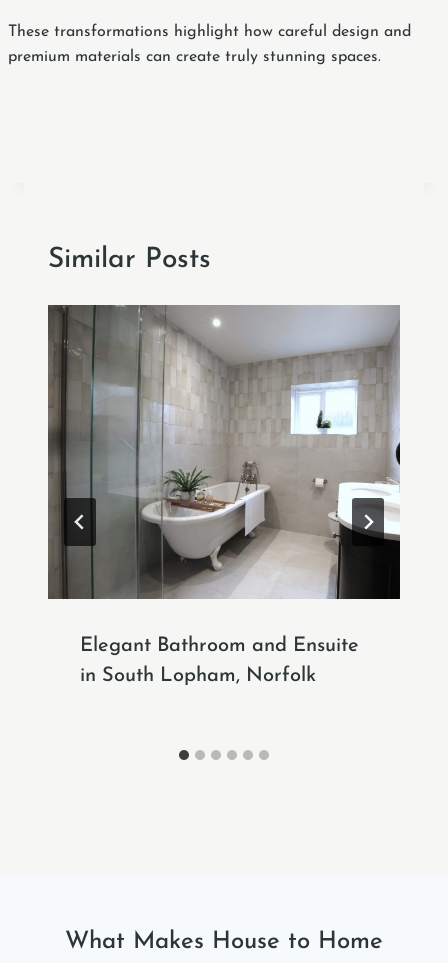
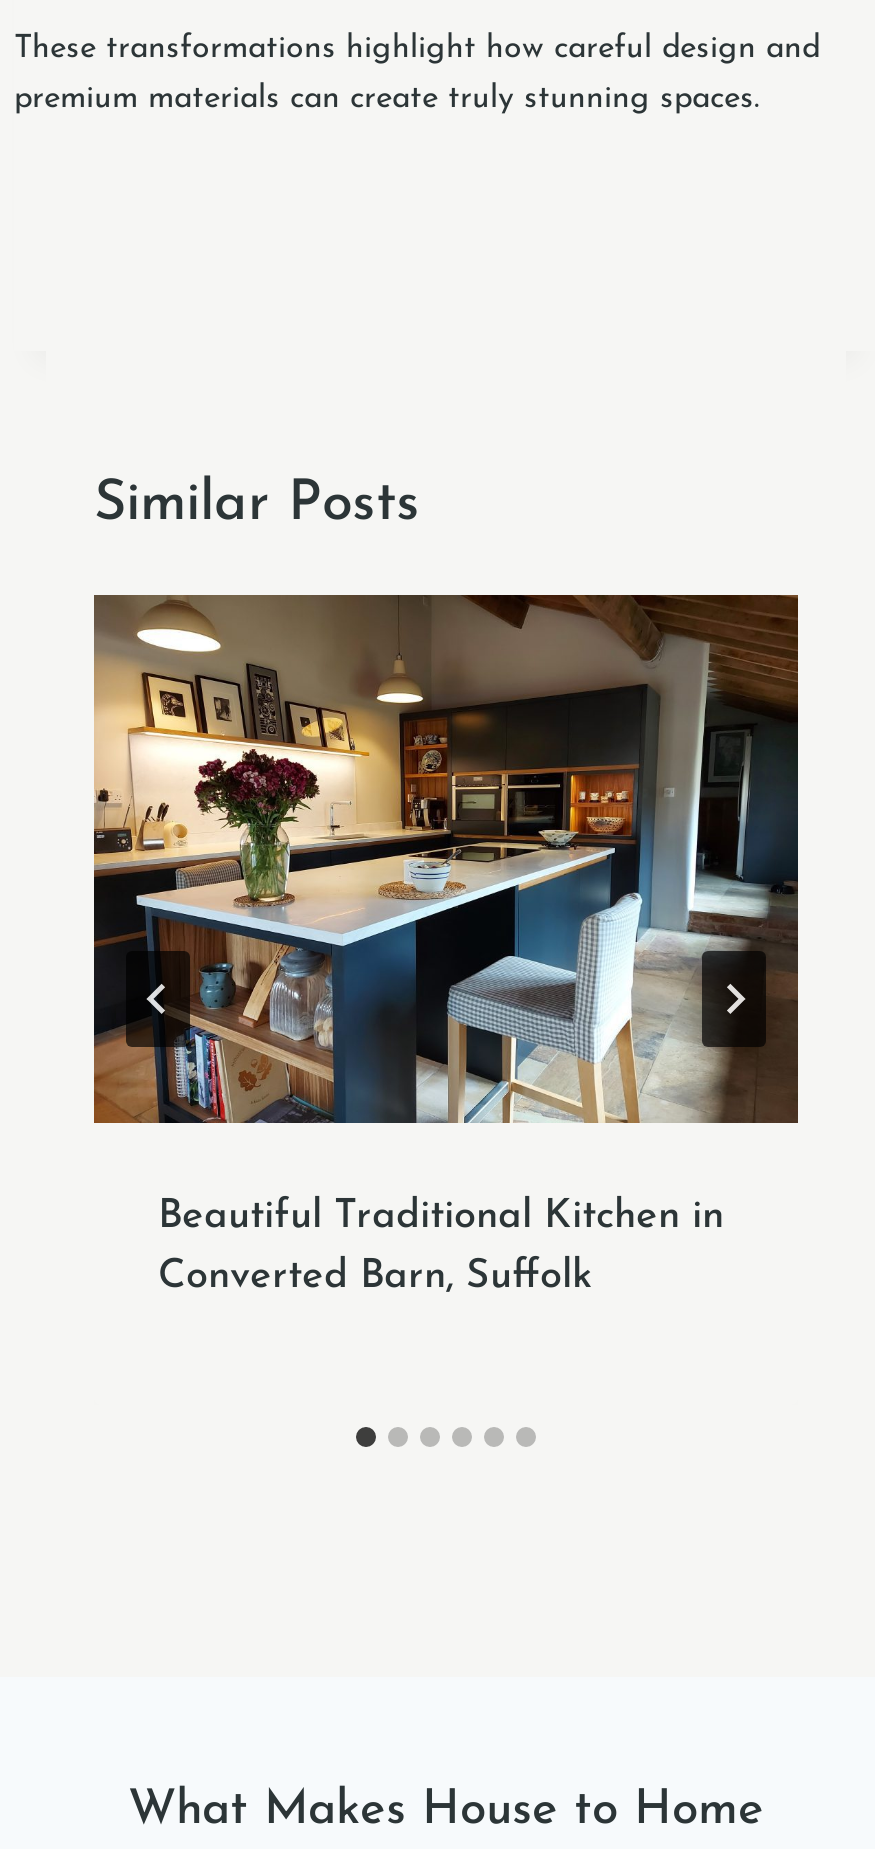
[48,305,400,656] [image] | Elegant Bathroom and Ensuite -> [94,595,800,1237] [image] | Beautiful Traditional Kitchen in
[80,666,316,686] in South Lopham, Norfolk -> [158,1257,592,1297] Converted Barn, Suffolk

